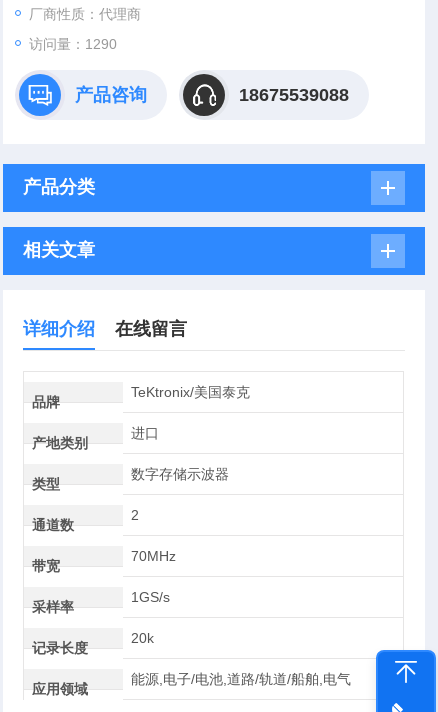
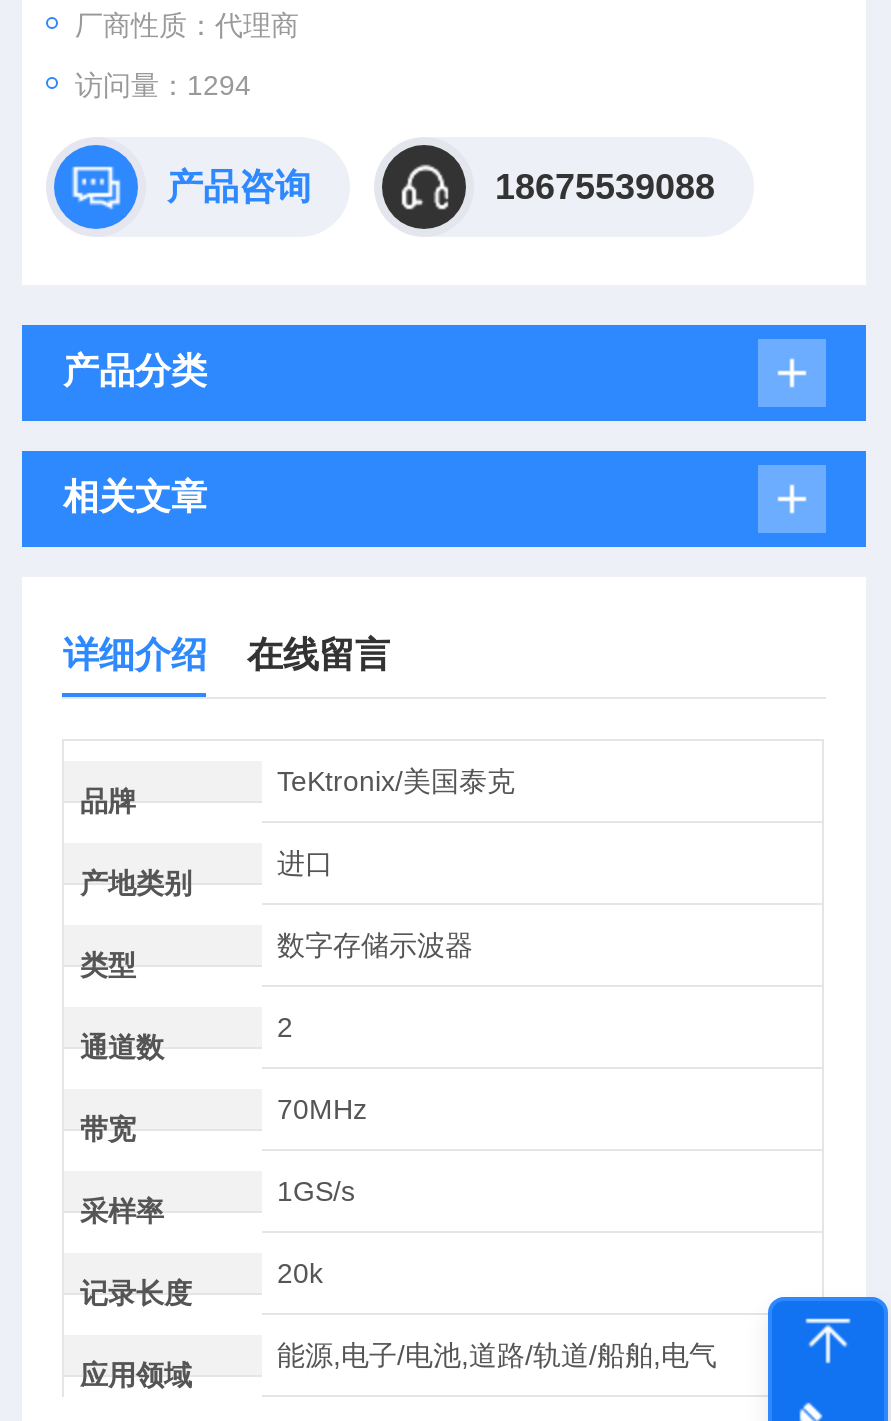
[29,36,117,52] 访问量：1290 -> [75,69,251,101] 访问量：1294

